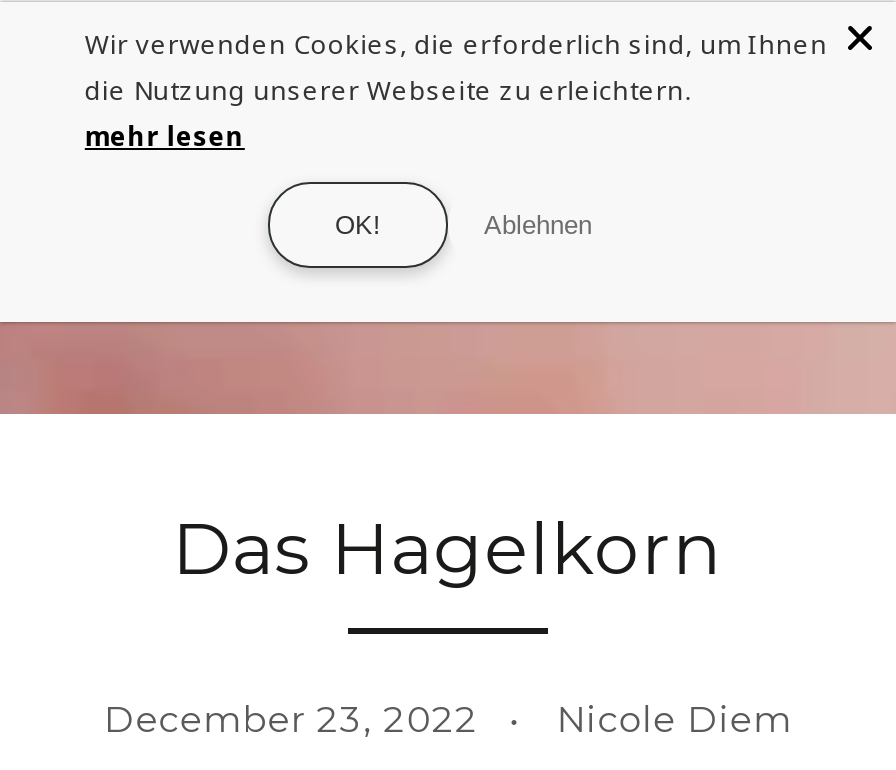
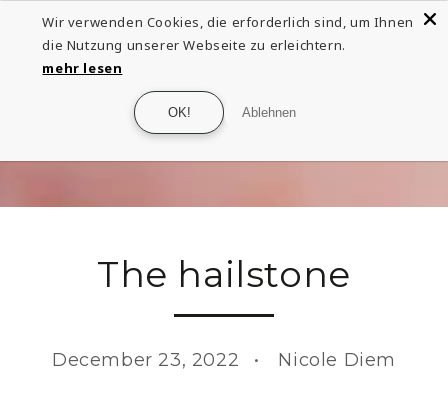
[172,504,724,592] Das Hagelkorn -> [97,252,351,296] The hailstone

